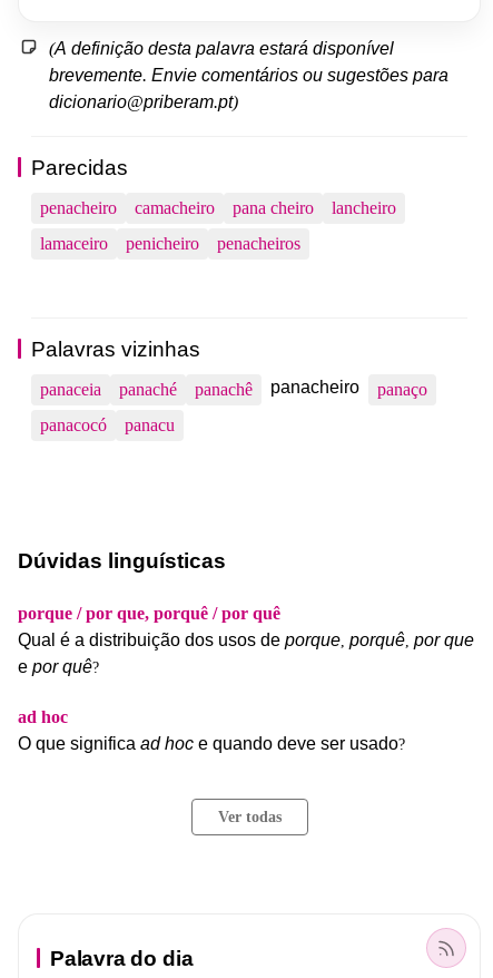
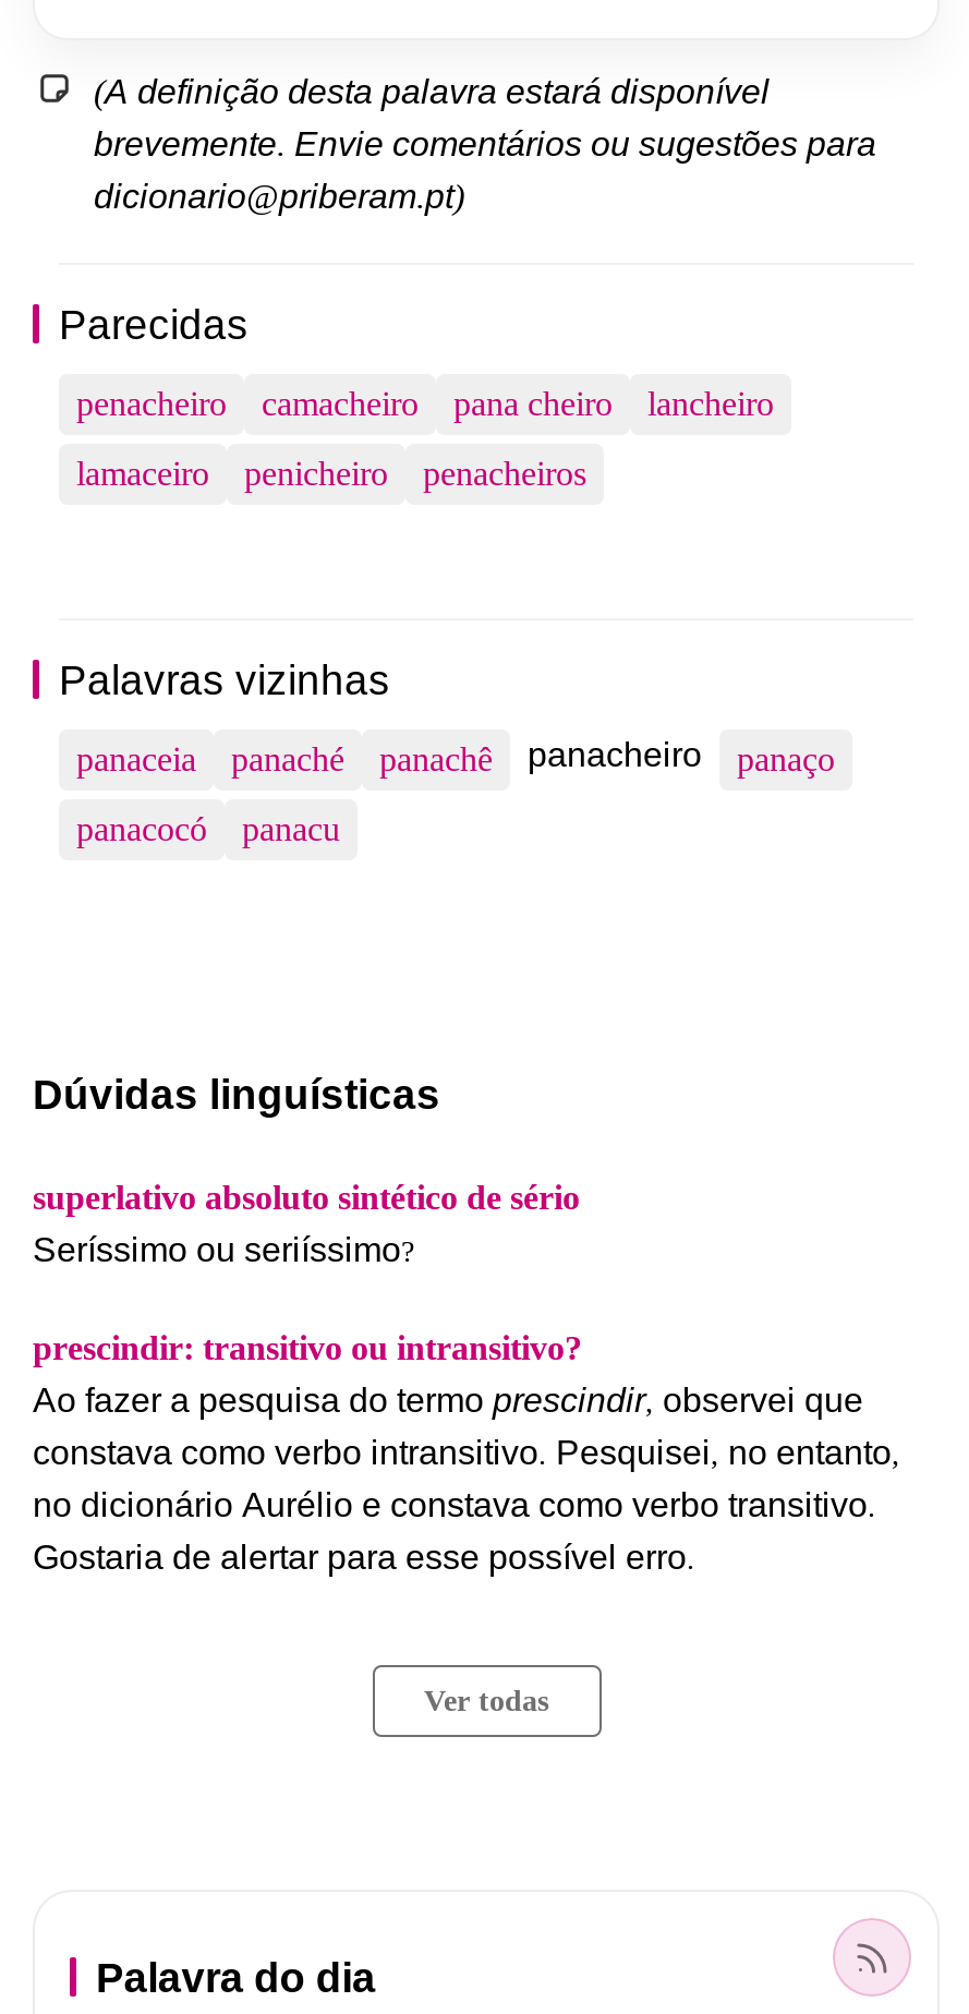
[18,604,474,676] porque / por que, porquê / por quê | Qual é a distribuição dos usos de porque, porquê, por que | e por quê? -> [33,1179,580,1268] superlativo absoluto sintético de sério | Seríssimo ou seriíssimo?
[18,707,405,753] ad hoc | O que significa ad hoc e quando deve ser usado? -> [33,1329,900,1575] prescindir: transitivo ou intransitivo? | Ao fazer a pesquisa do termo prescindir, observei que | constava como verbo intransitivo. Pesquisei, no entanto, | no dicionário Aurélio e constava como verbo transitivo. | Gostaria de alertar para esse possível erro.

